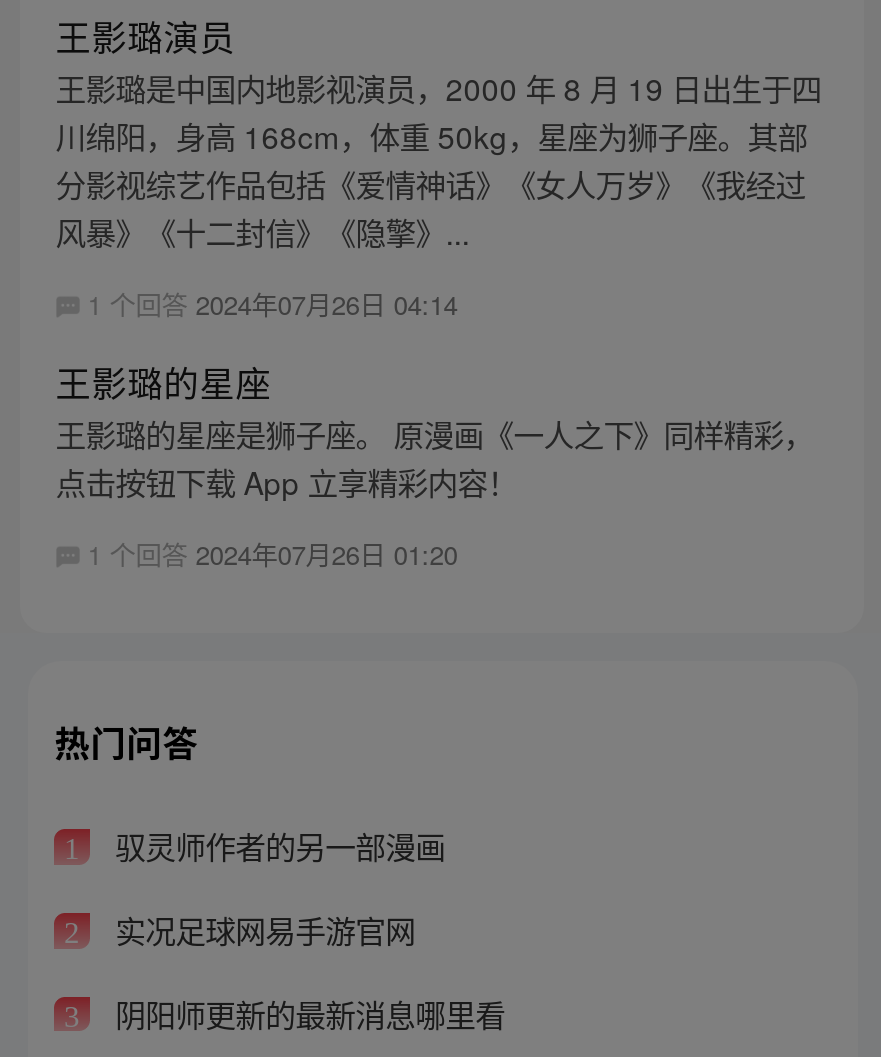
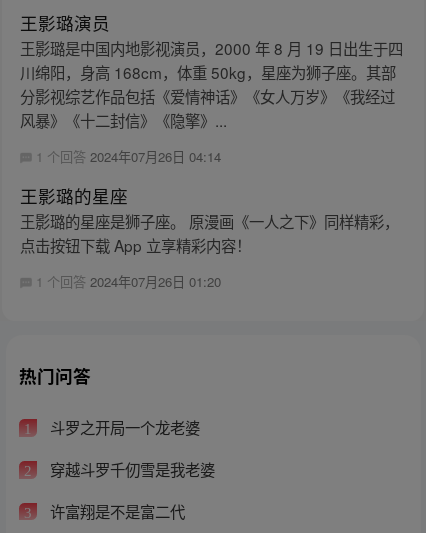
[107,824,445,868] 驭灵师作者的另一部漫画 -> [46,416,200,438] 斗罗之开局一个龙老婆
[107,907,415,951] 实况足球网易手游官网 -> [46,458,215,480] 穿越斗罗千仞雪是我老婆
[107,990,505,1034] 阴阳师更新的最新消息哪里看 -> [46,500,185,522] 许富翔是不是富二代

